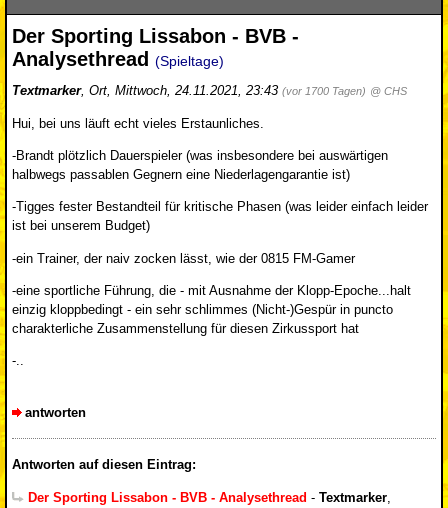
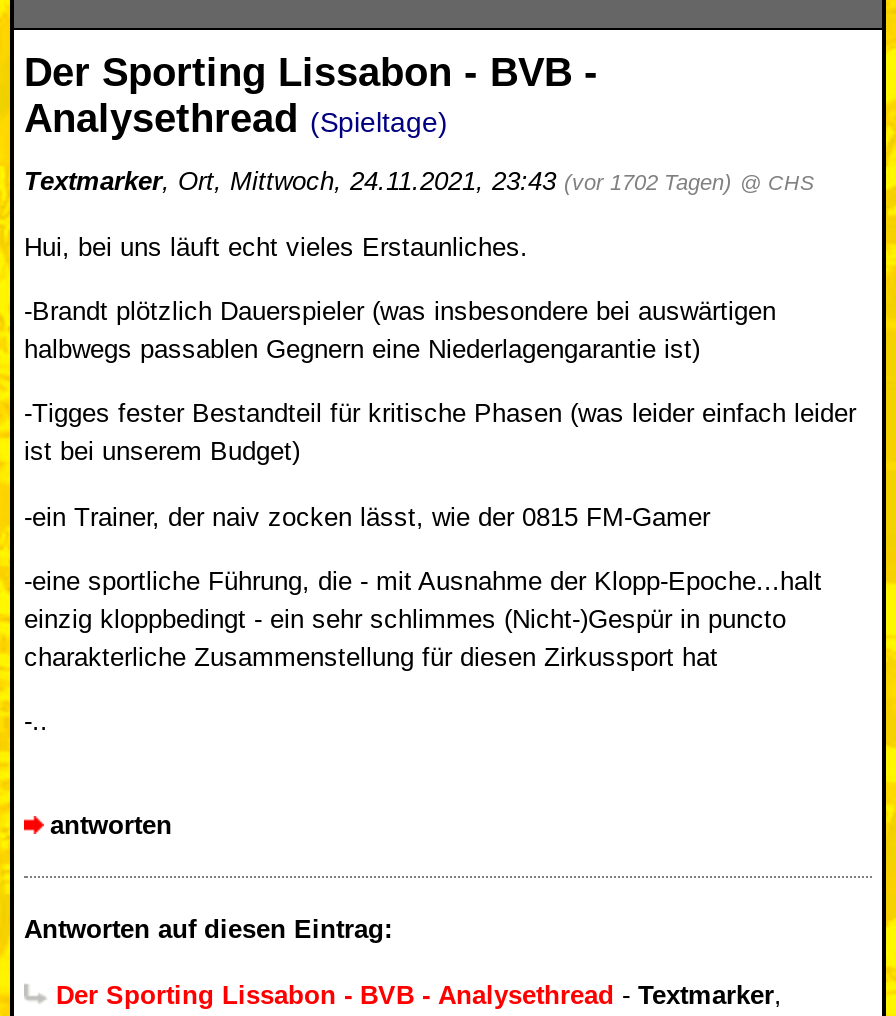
[12,83,407,98] Textmarker, Ort, Mittwoch, 24.11.2021, 23:43 (vor 1700 Tagen) @ CHS -> [24,166,814,196] Textmarker, Ort, Mittwoch, 24.11.2021, 23:43 (vor 1702 Tagen) @ CHS

